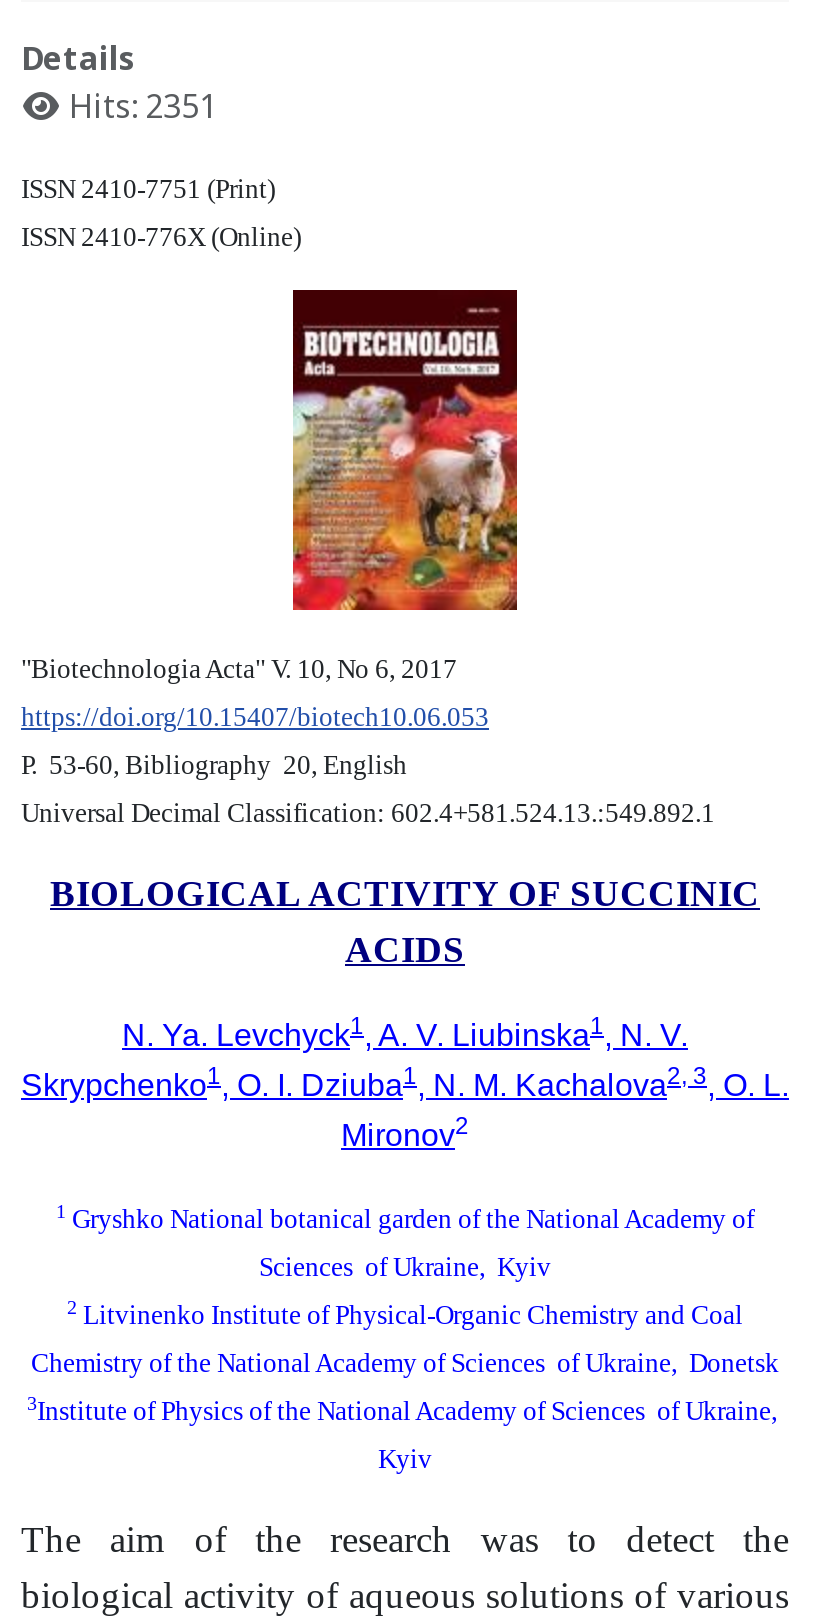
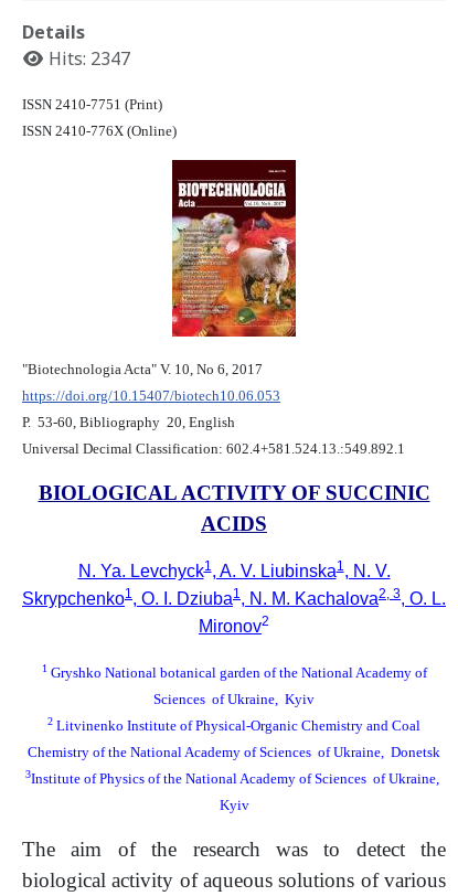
[69,84,217,128] Hits: 2351 -> [49,47,130,71] Hits: 2347

